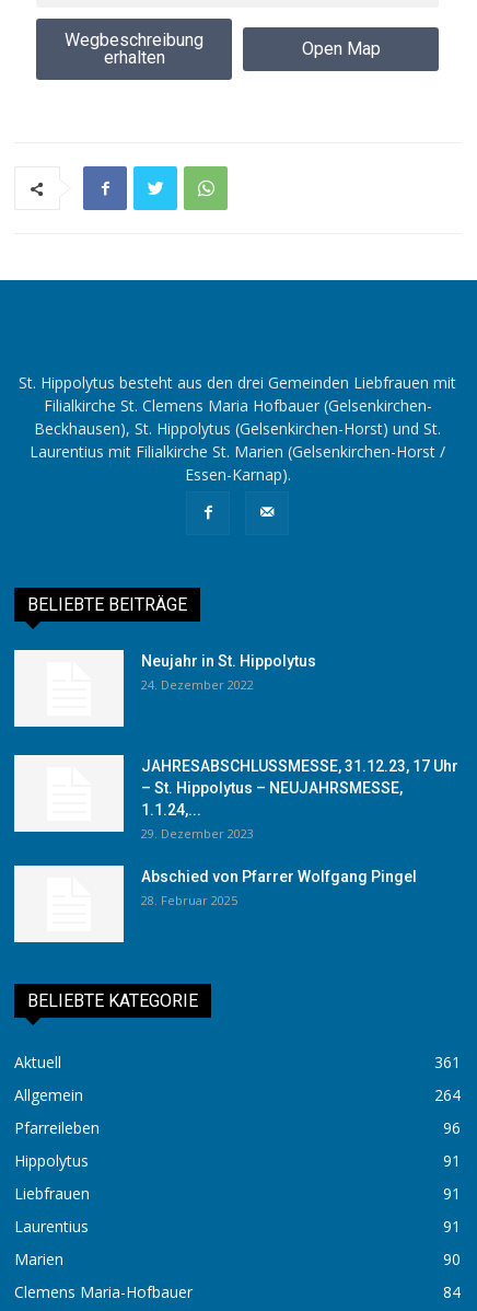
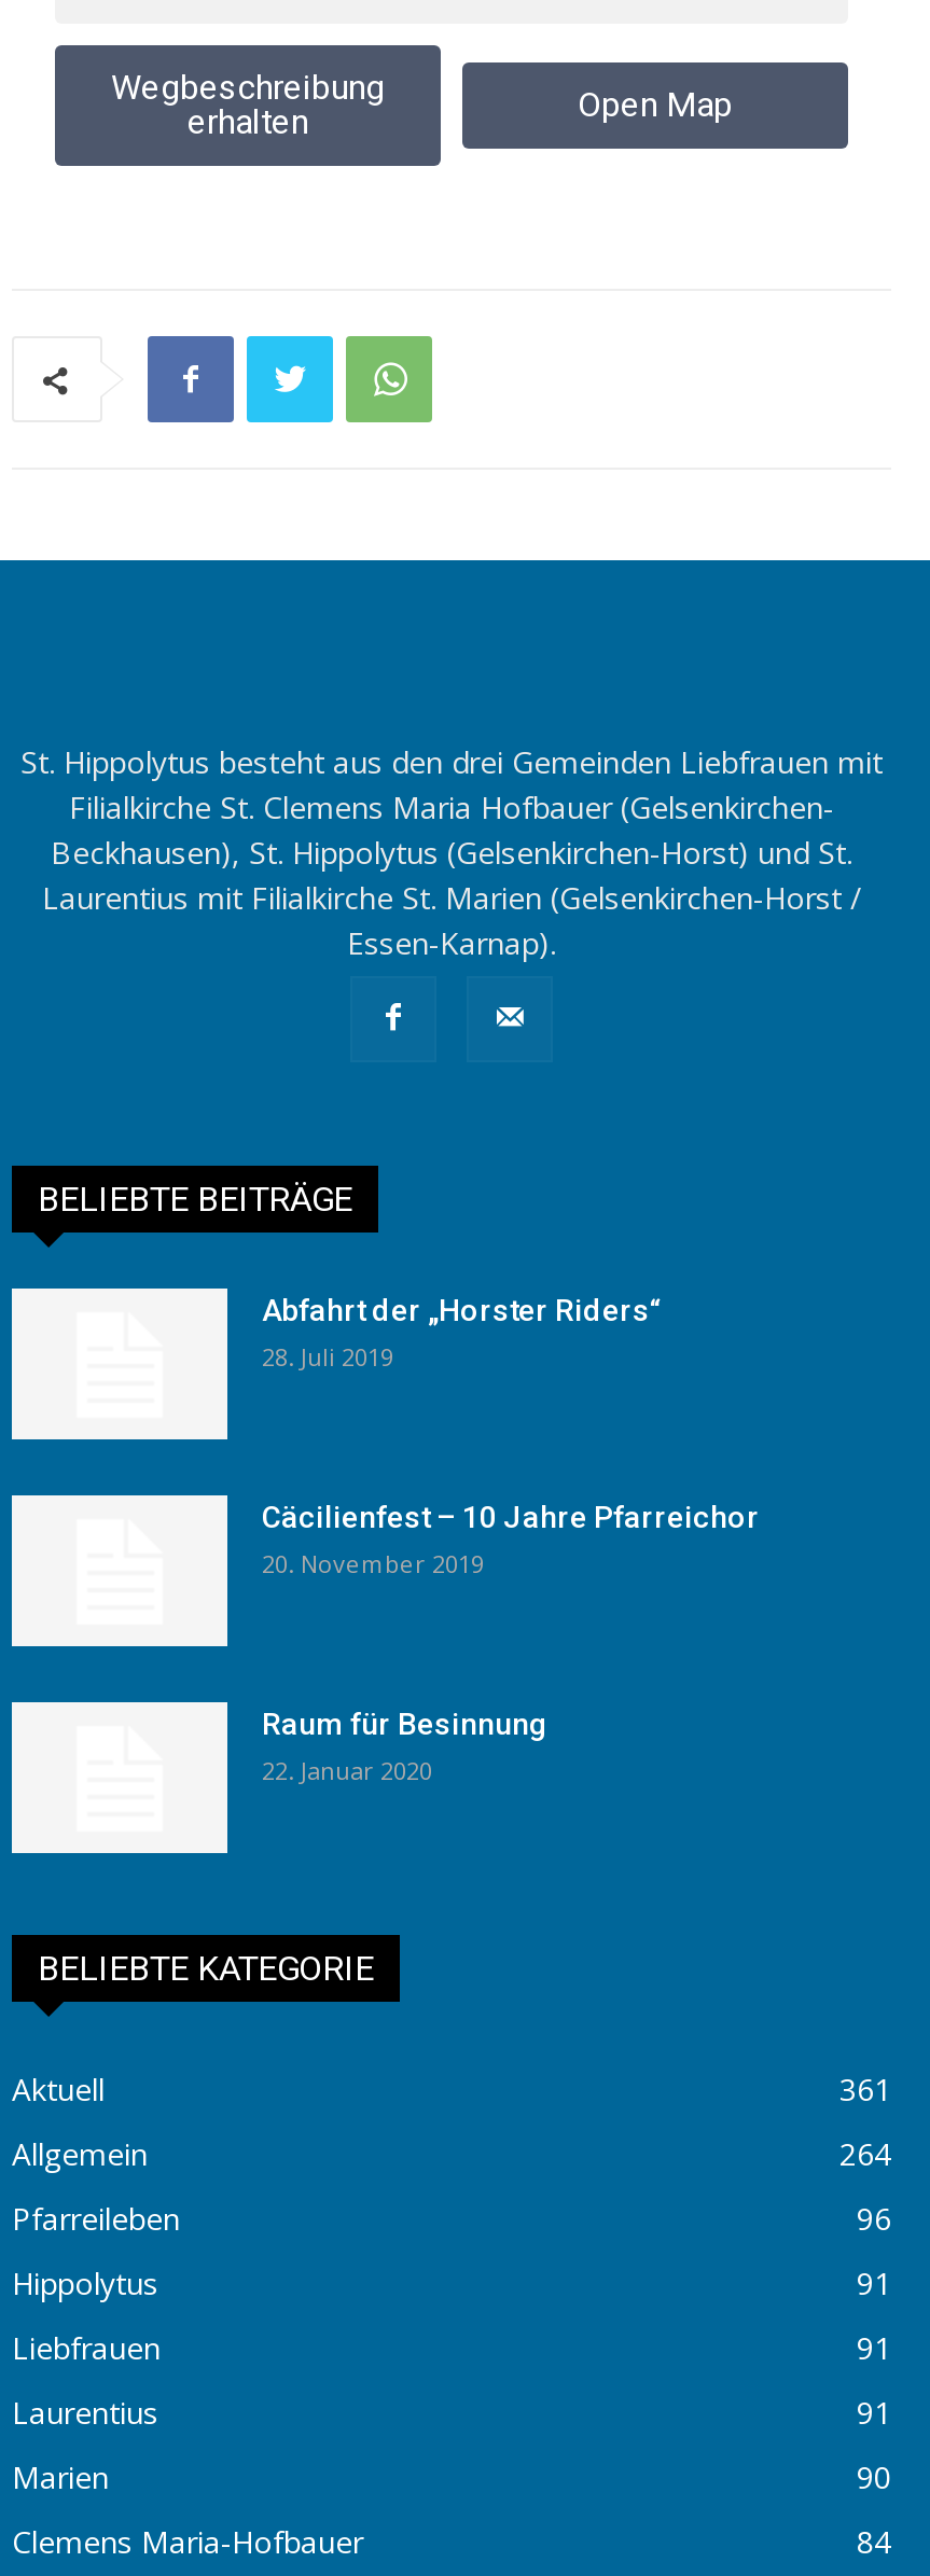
[141,652,316,693] Neujahr in St. Hippolytus | 24. Dezember 2022 -> [262,1293,663,1373] Abfahrt der „Horster Riders“ | 28. Juli 2019
[141,757,458,842] JAHRESABSCHLUSSMESSE, 31.12.23, 17 Uhr | – St. Hippolytus – NEUJAHRSMESSE, | 1.1.24,... | 29. Dezember 2023 -> [262,1500,760,1579] Cäcilienfest – 10 Jahre Pfarreichor | 20. November 2019
[141,868,417,908] Abschied von Pfarrer Wolfgang Pingel | 28. Februar 2025 -> [262,1707,549,1786] Raum für Besinnung | 22. Januar 2020

